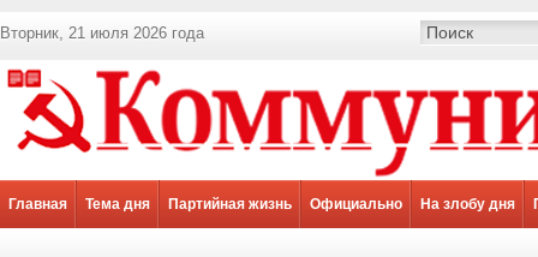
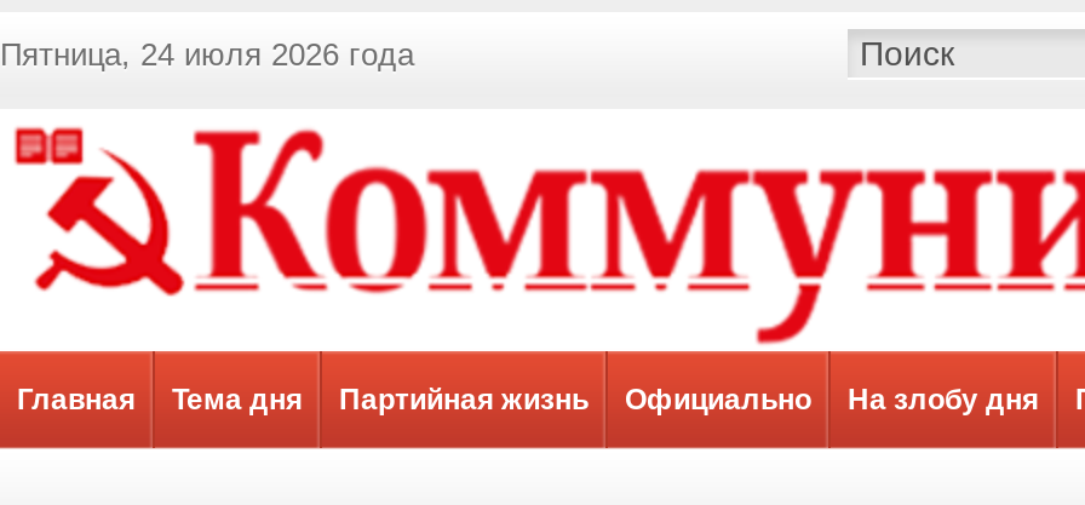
[0,24,204,42] Вторник, 21 июля 2026 года -> [0,36,414,73] Пятница, 24 июля 2026 года

